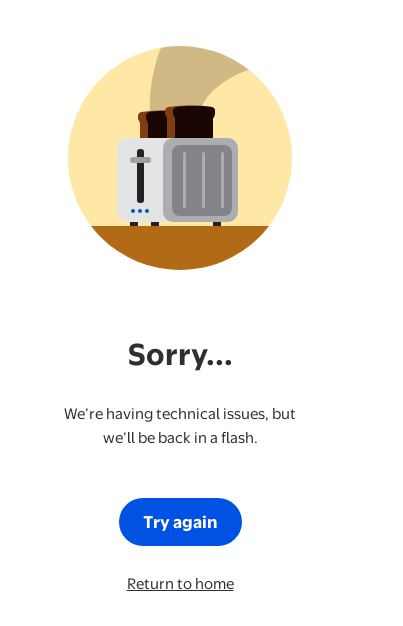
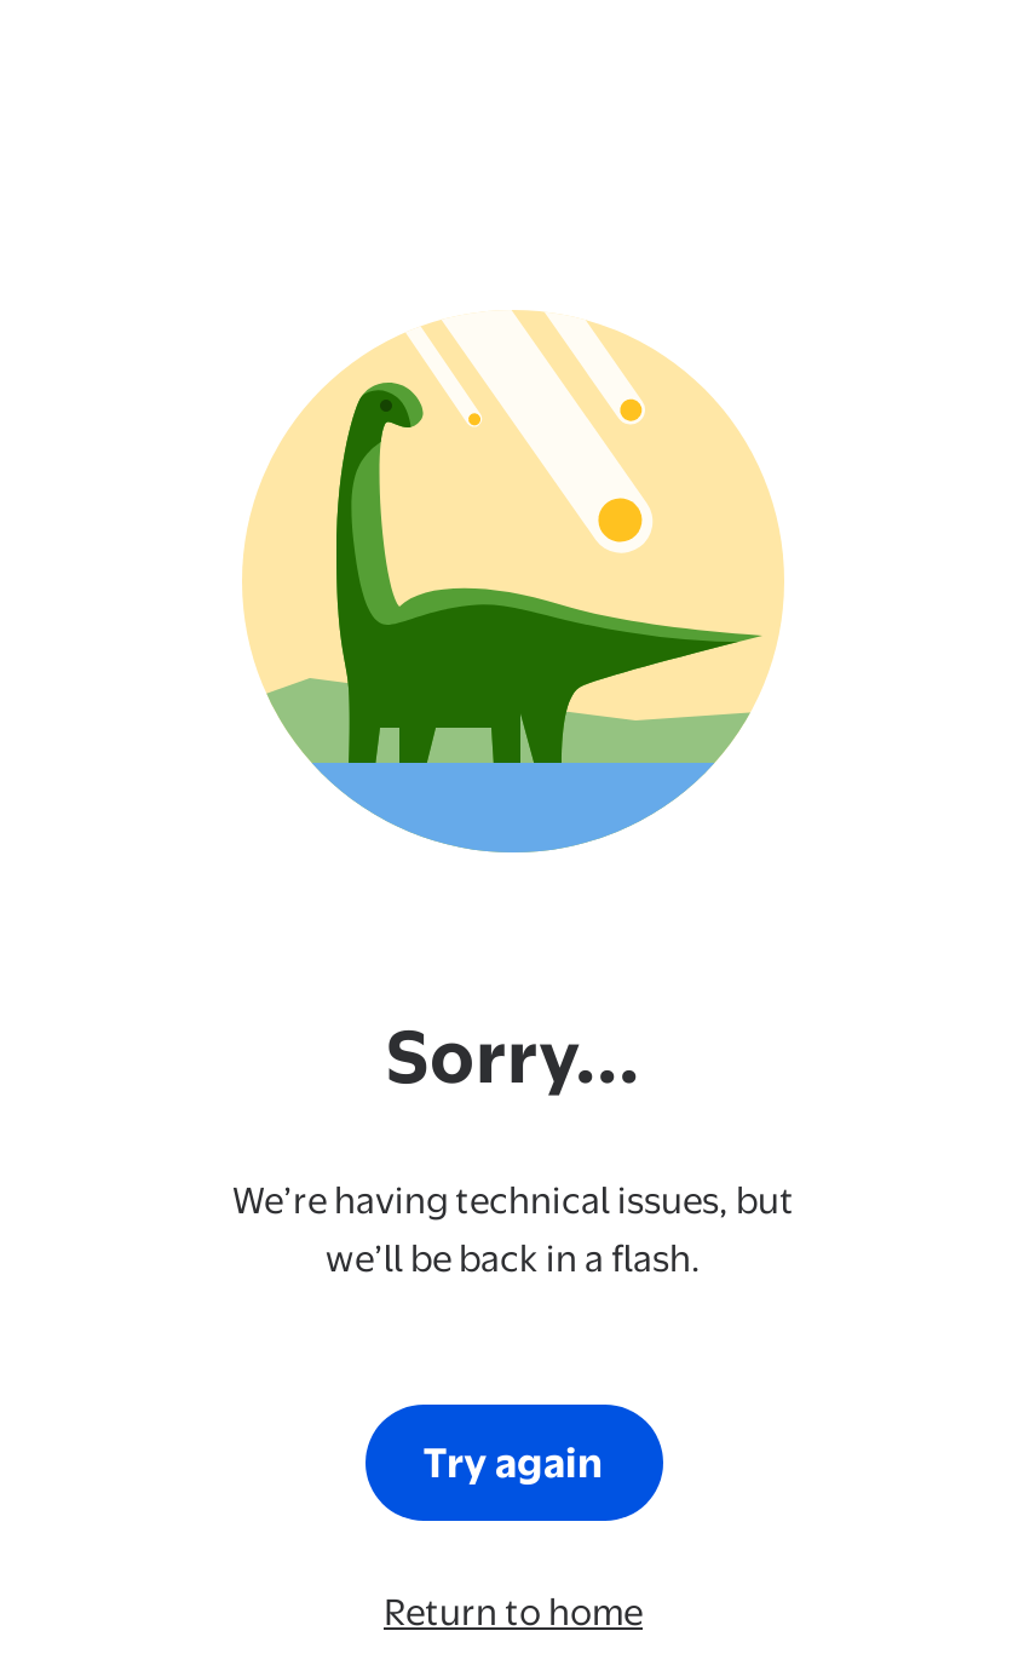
[79,46,279,271] [image] -> [266,312,760,855] [image]

